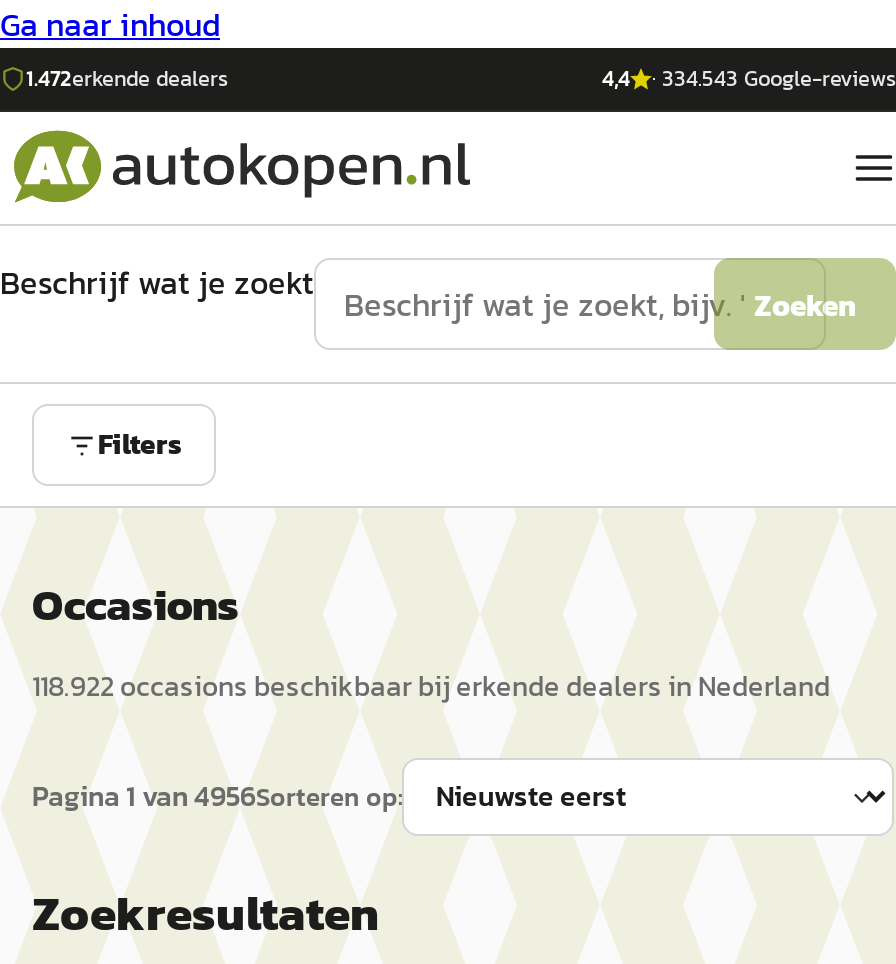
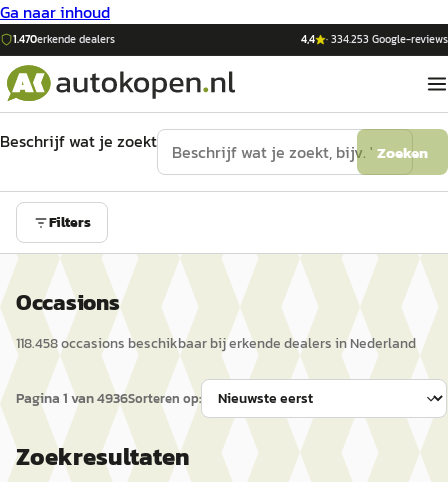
[26,62,228,94] 1.472erkende dealers -> [13,31,115,47] 1.470erkende dealers
[652,62,896,94] · 334.543 Google-reviews -> [326,31,448,47] · 334.253 Google-reviews
[32,666,830,708] 118.922 occasions beschikbaar bij erkende dealers in Nederland -> [16,333,416,354] 118.458 occasions beschikbaar bij erkende dealers in Nederland
[32,776,402,818] Pagina 1 van4956Sorteren op: -> [16,388,201,409] Pagina 1 van4936Sorteren op:

